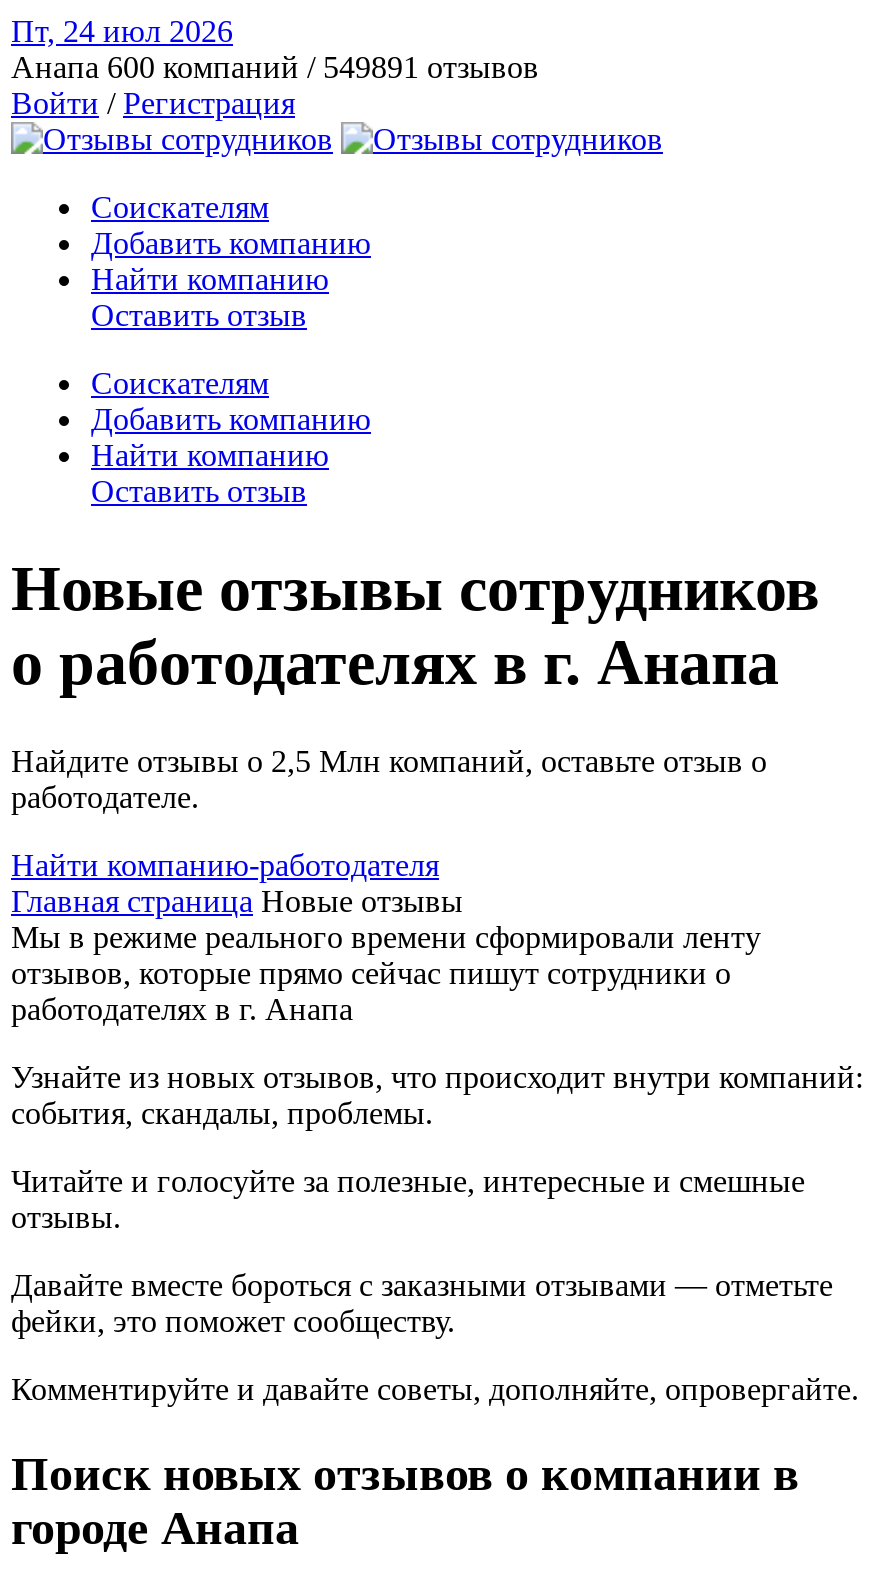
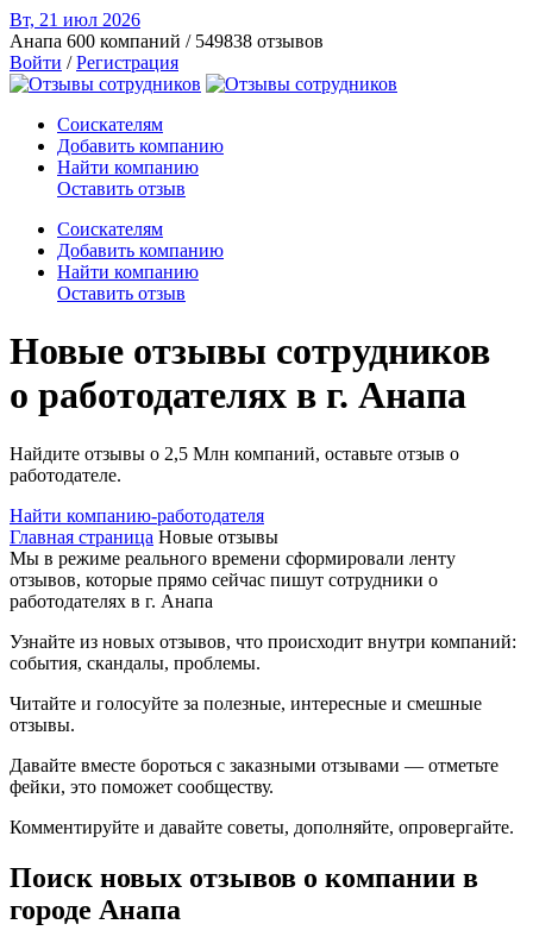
[11,14,233,48] Пт, 24 июл 2026 -> [10,10,140,30] Вт, 21 июл 2026
[11,50,539,84] Анапа 600 компаний / 549891 отзывов -> [10,31,324,51] Анапа 600 компаний / 549838 отзывов

